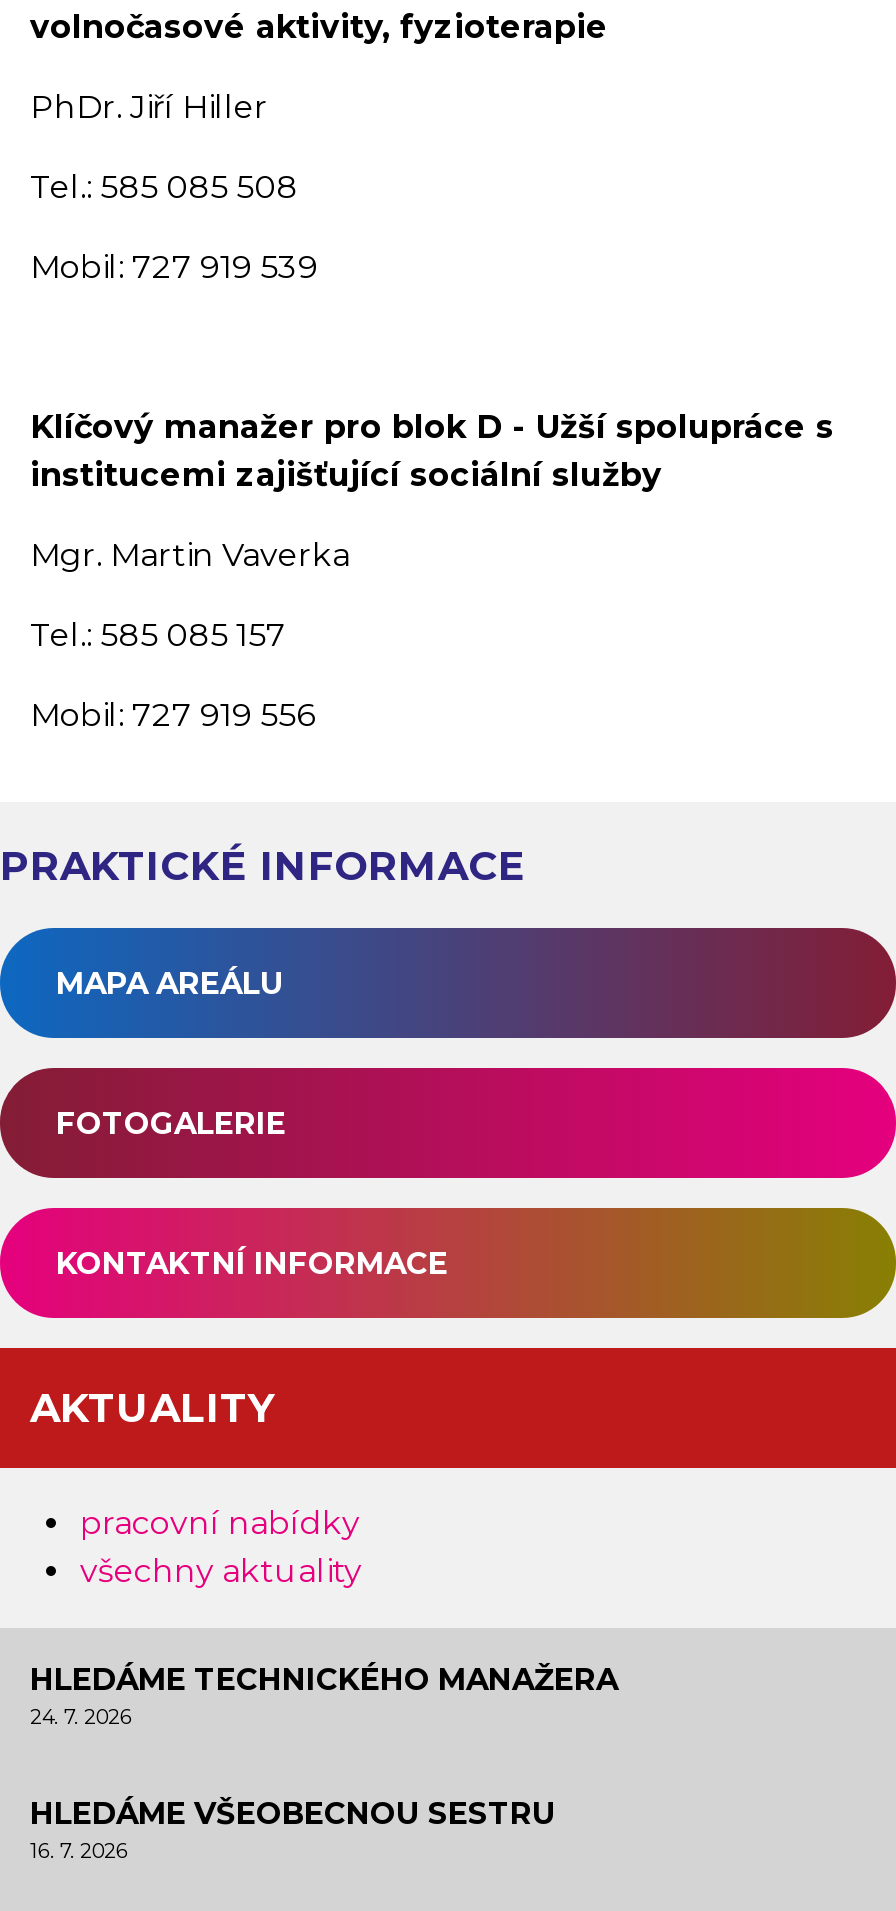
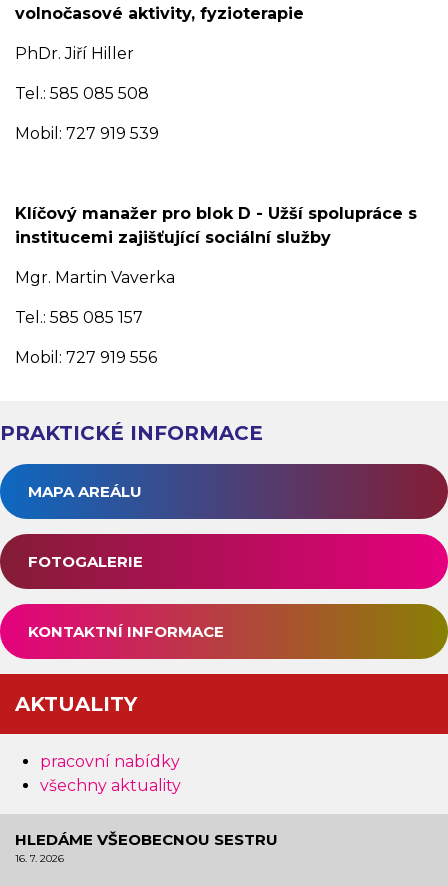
[30,1661,618,1731] HLEDÁME TECHNICKÉHO MANAŽERA | 24. 7. 2026 -> none

